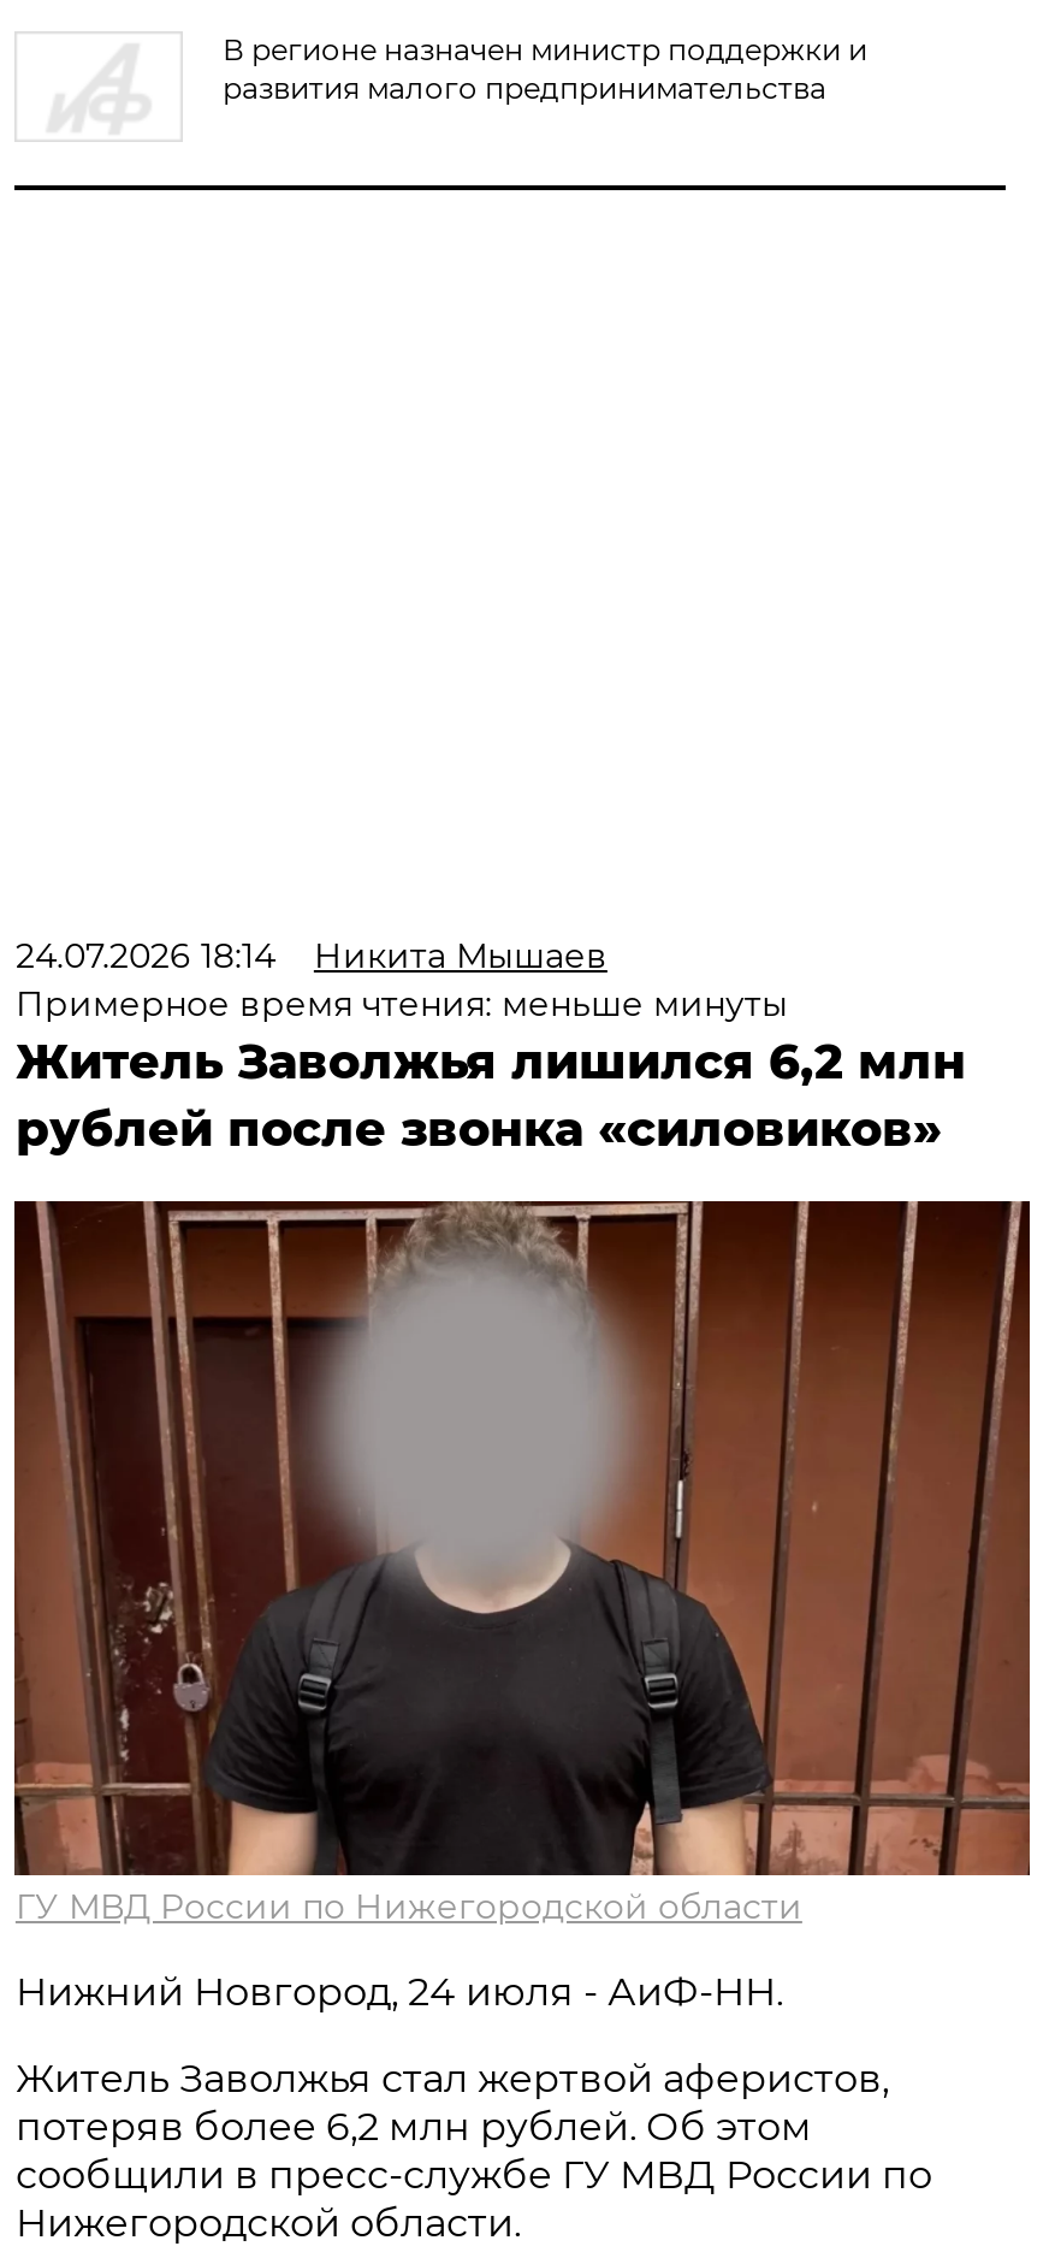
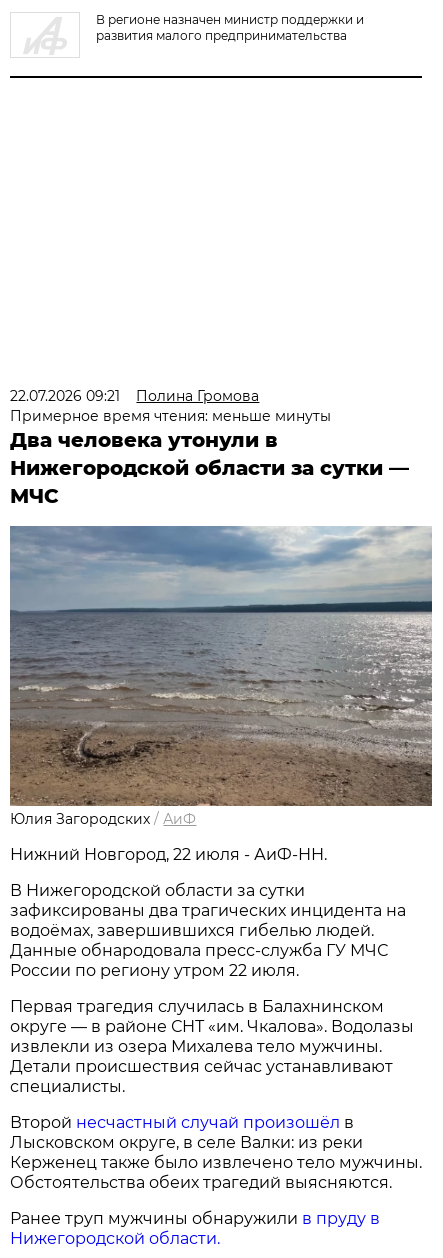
[15,934,607,977] 24.07.2026 18:14 | Никита Мышаев -> [10,387,259,405] 22.07.2026 09:21 | Полина Громова
[15,1033,966,1158] Житель Заволжья лишился 6,2 млн | рублей после звонка «силовиков» -> [10,428,409,508] Два человека утонули в | Нижегородской области за сутки — | МЧС
[12,1196,1032,2199] [image] | ГУ МВД России по Нижегородской области | Нижний Новгород, 24 июля - АиФ-НН. | Житель Заволжья стал жертвой аферистов, | потеряв более 6,2 млн рублей. Об этом | сообщили в пресс-службе ГУ МВД России по -> [9,525,433,1228] [image] | Юлия Загородских / АиФ | Нижний Новгород, 22 июля - АиФ-НН. | В Нижегородской области за сутки | зафиксированы два трагических инцидента на | водоёмах, завершившихся гибелью людей. | Данные обнародовала пресс‑служба ГУ МЧС | России по региону утром 22 июля. | Первая трагедия случилась в Балахнинском | округе — в районе СНТ «им. Чкалова». Водолазы | извлекли из озера Михалева тело мужчины. | Детали происшествия сейчас устанавливают | специалисты. | Второй несчастный случай произошёл в | Лысковском округе, в селе Валки: из реки | Керженец также было извлечено тело мужчины. | Обстоятельства обеих трагедий выясняются. | Ранее труп мужчины обнаружили в пруду в

